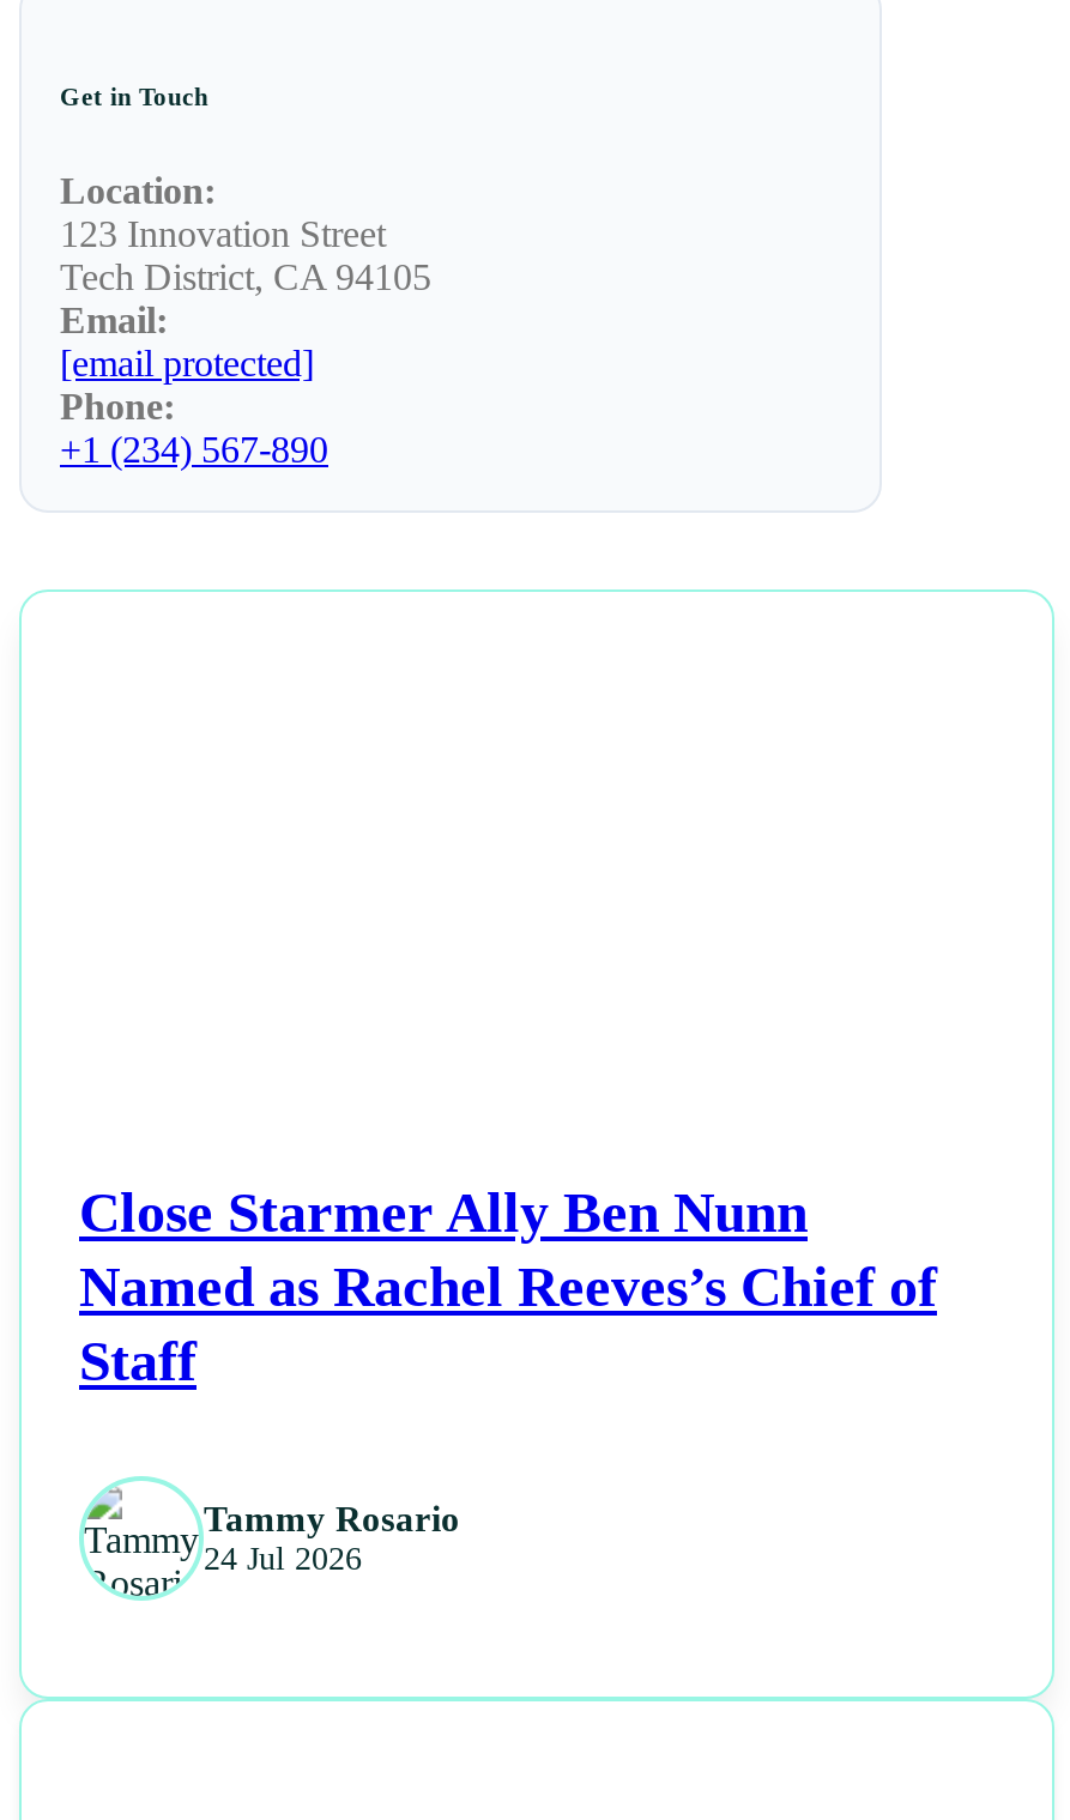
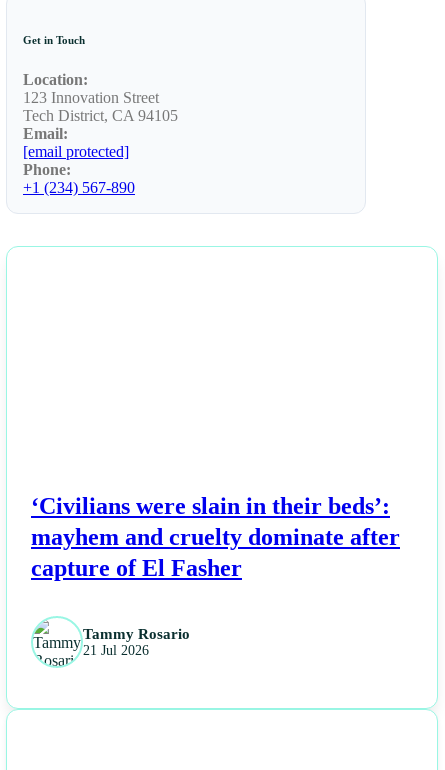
[79,1181,937,1392] Close Starmer Ally Ben Nunn | Named as Rachel Reeves’s Chief of | Staff -> [31,493,400,581] ‘Civilians were slain in their beds’: | mayhem and cruelty dominate after | capture of El Fasher
[204,1541,362,1577] 24 Jul 2026 -> [83,643,149,658] 21 Jul 2026

